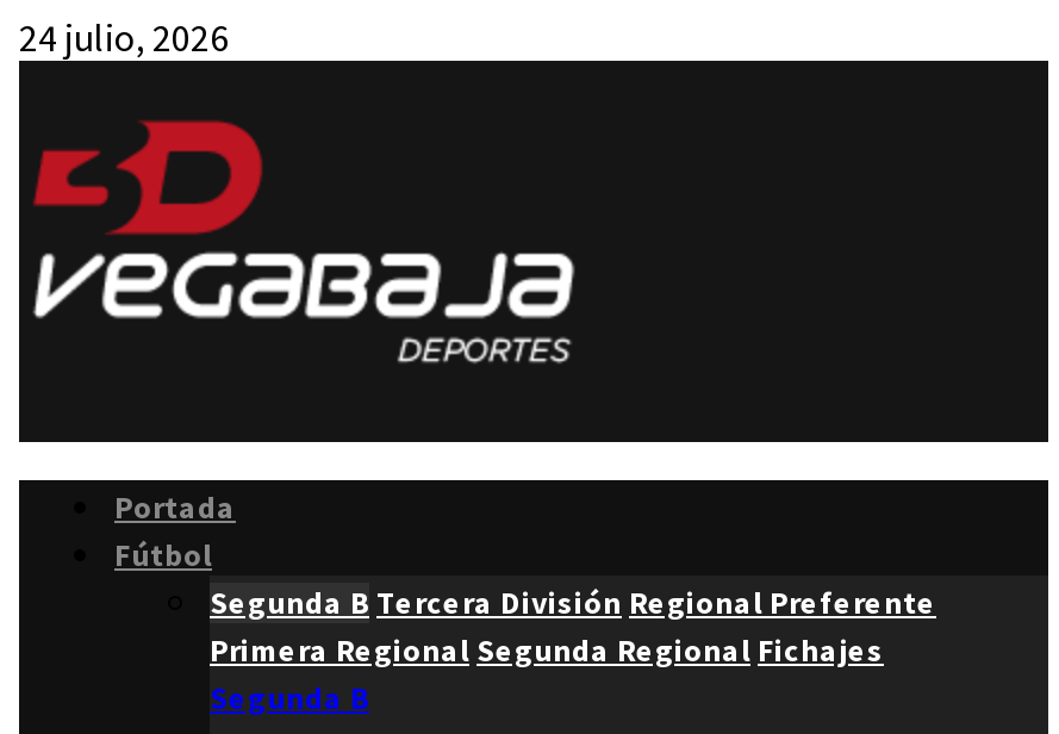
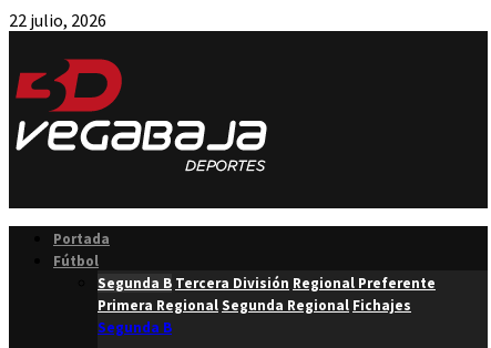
[19,13,229,61] 24 julio, 2026 -> [9,9,106,31] 22 julio, 2026

